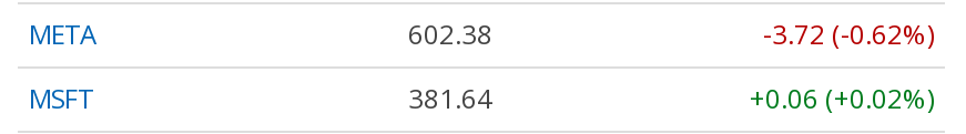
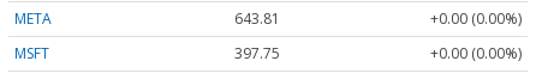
[408,15,492,53] 602.38 -> [234,9,280,29] 643.81
[763,15,934,53] -3.72 (-0.62%) -> [430,9,522,29] +0.00 (0.00%)
[408,79,492,117] 381.64 -> [234,43,280,64] 397.75
[750,79,934,117] +0.06 (+0.02%) -> [430,43,522,64] +0.00 (0.00%)

